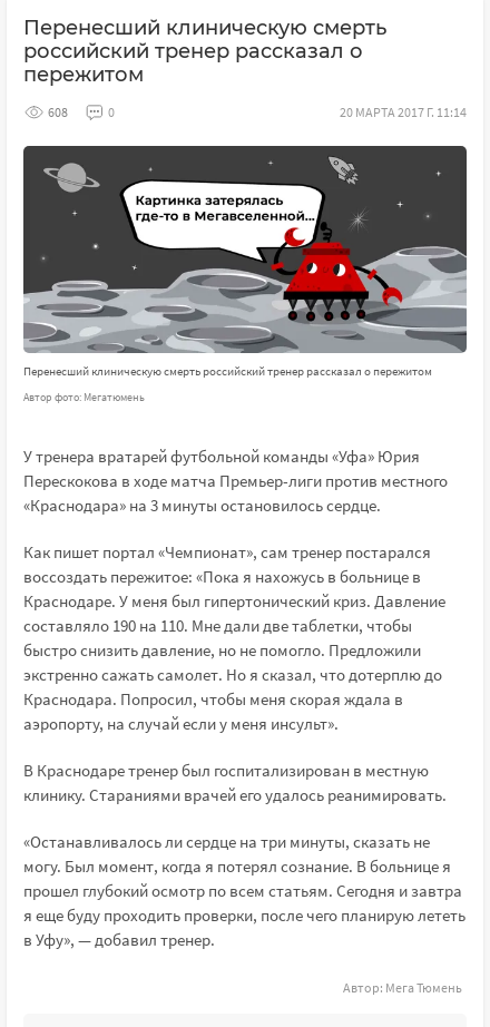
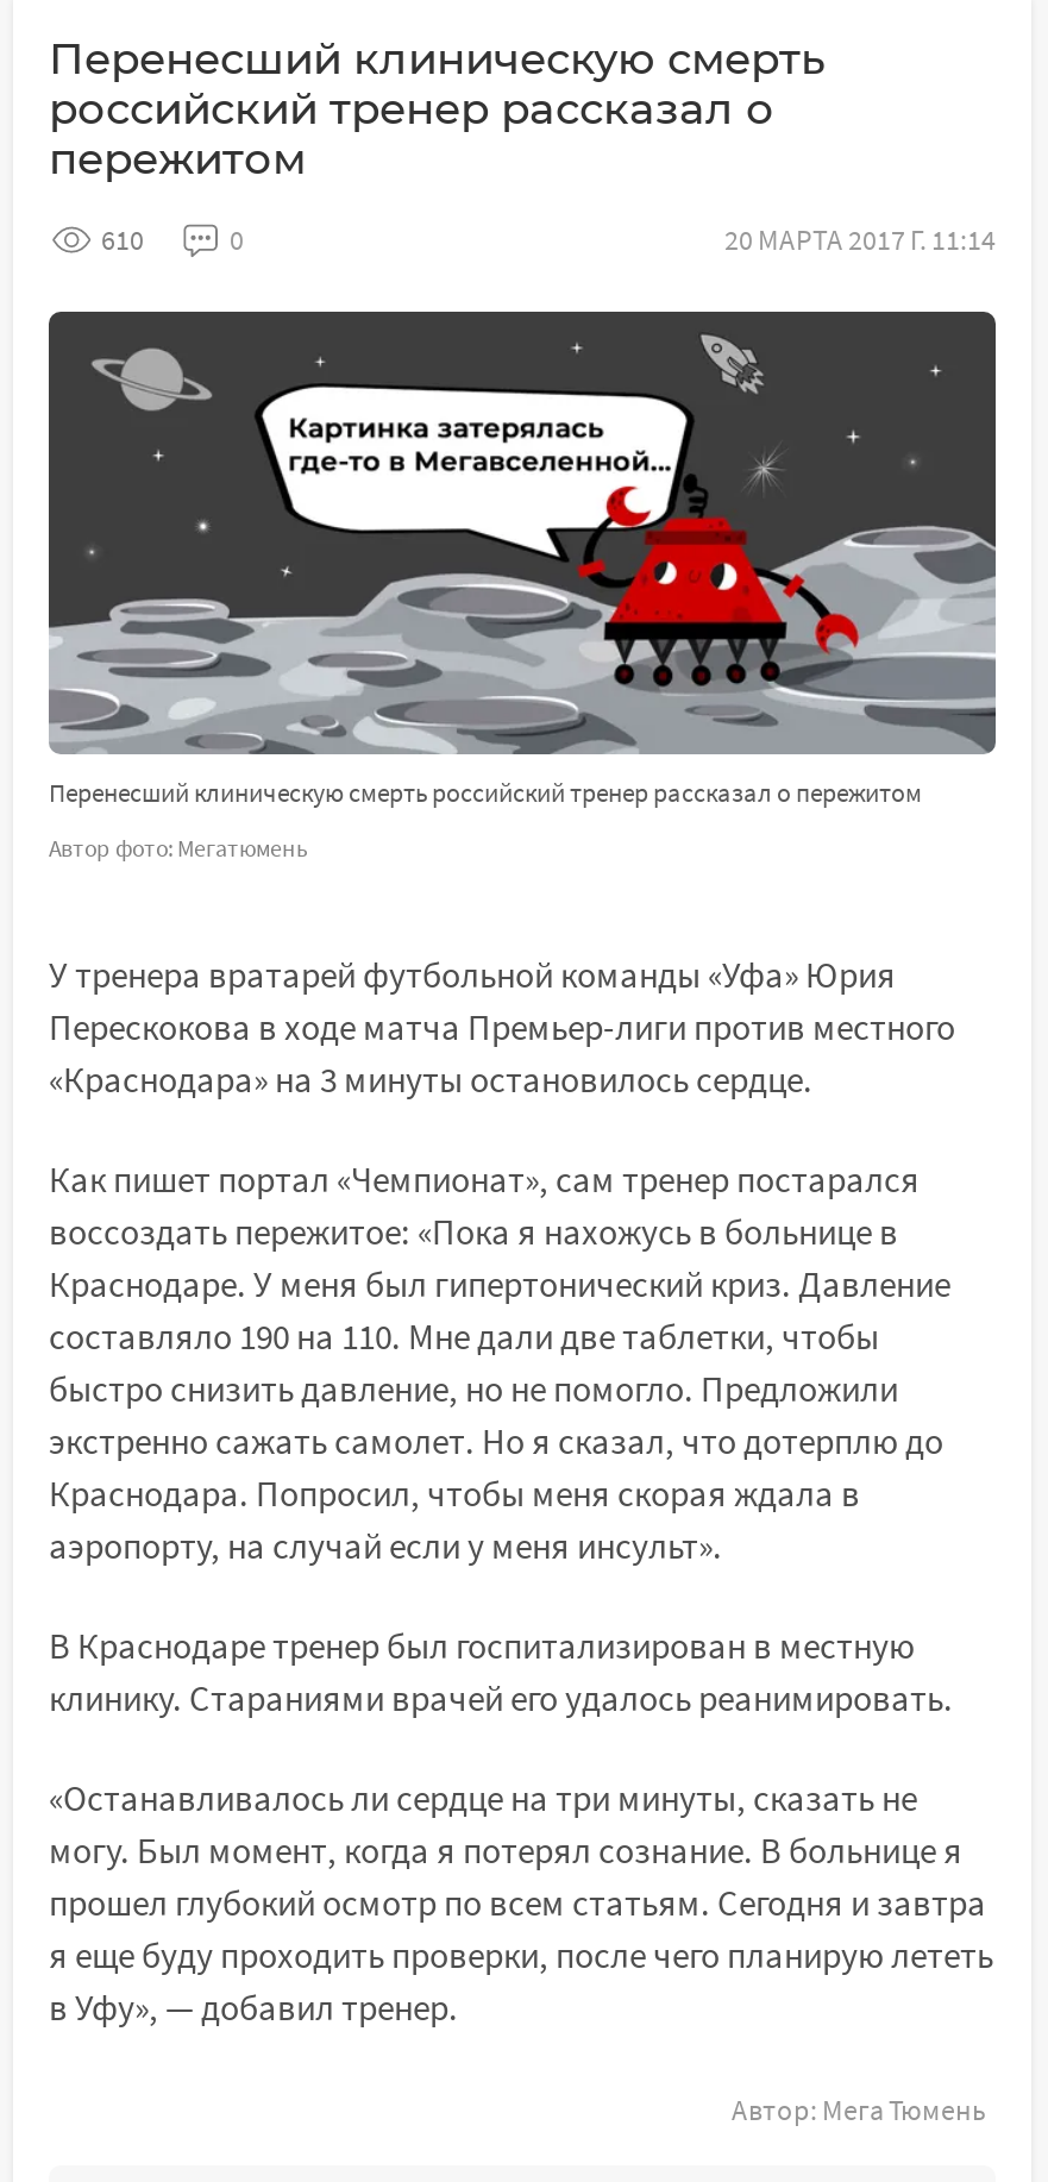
[48,104,68,120] 608 -> [101,221,144,257] 610

